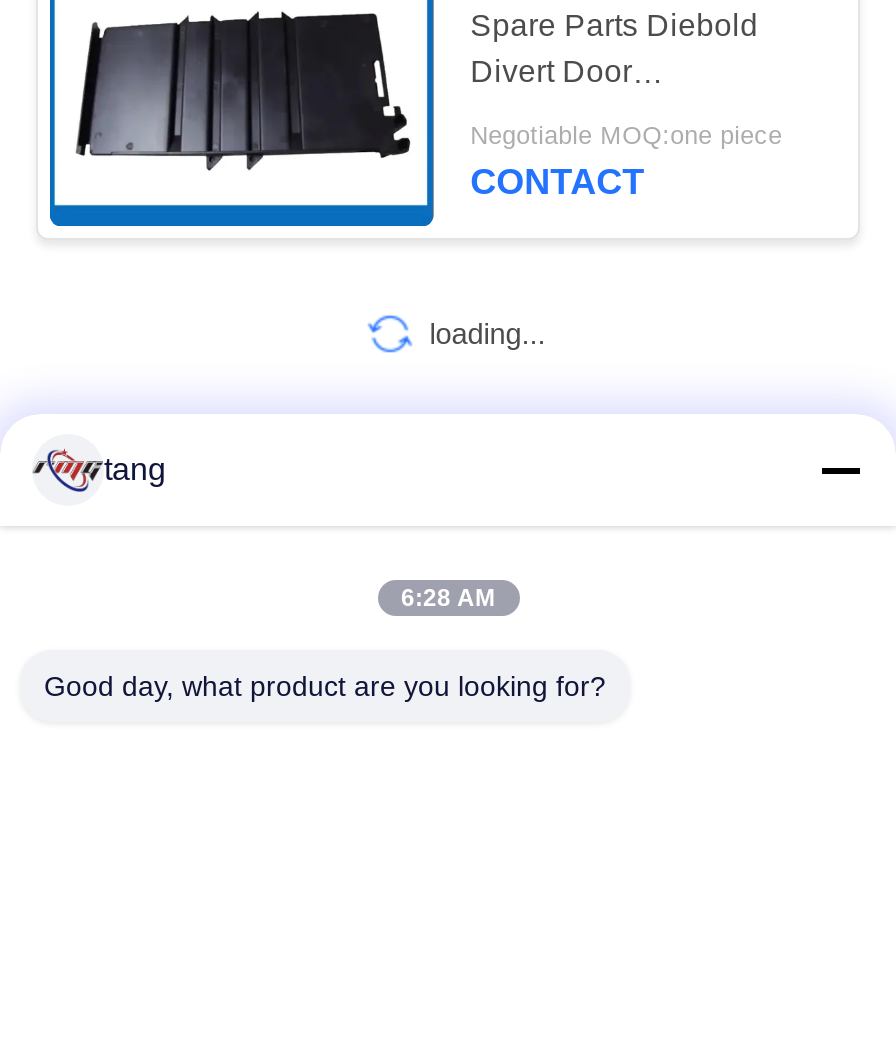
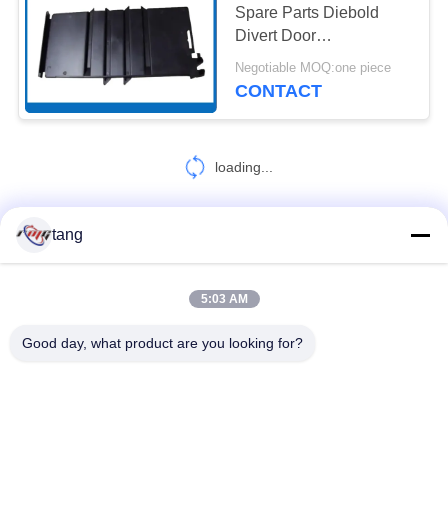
[401,584,495,612] 6:28 AM -> [200,292,247,306] 5:03 AM

